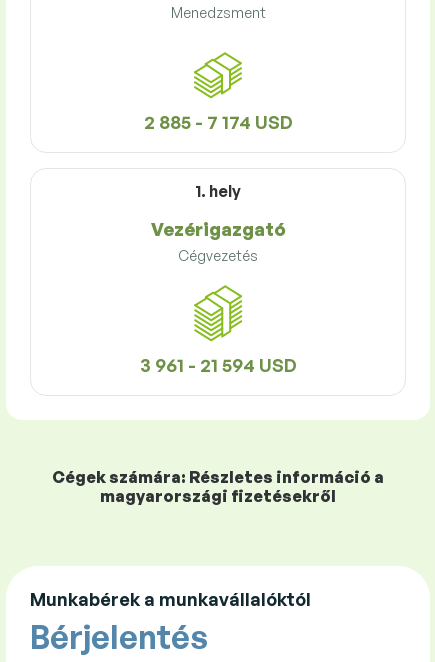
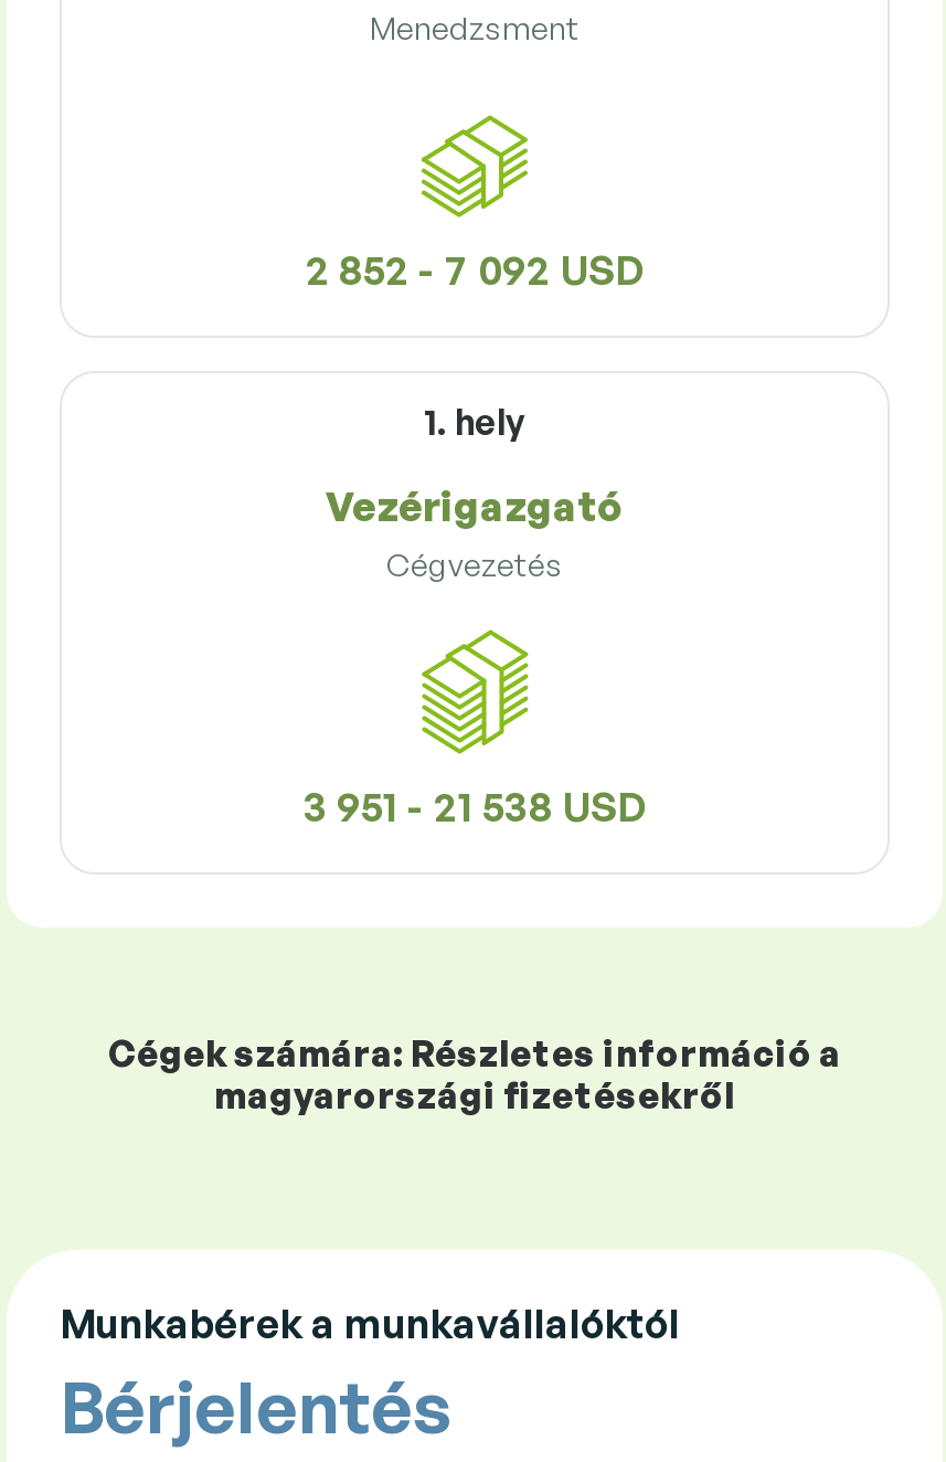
[143,111,292,133] 2 885 - 7 174 USD -> [306,246,644,294] 2 852 - 7 092 USD
[139,354,296,376] 3 961 - 21 594 USD -> [304,782,646,831] 3 951 - 21 538 USD

